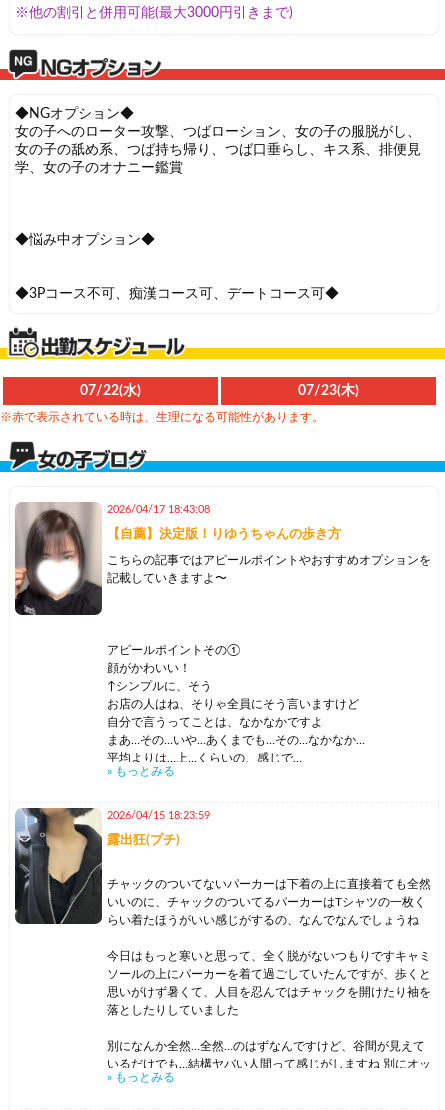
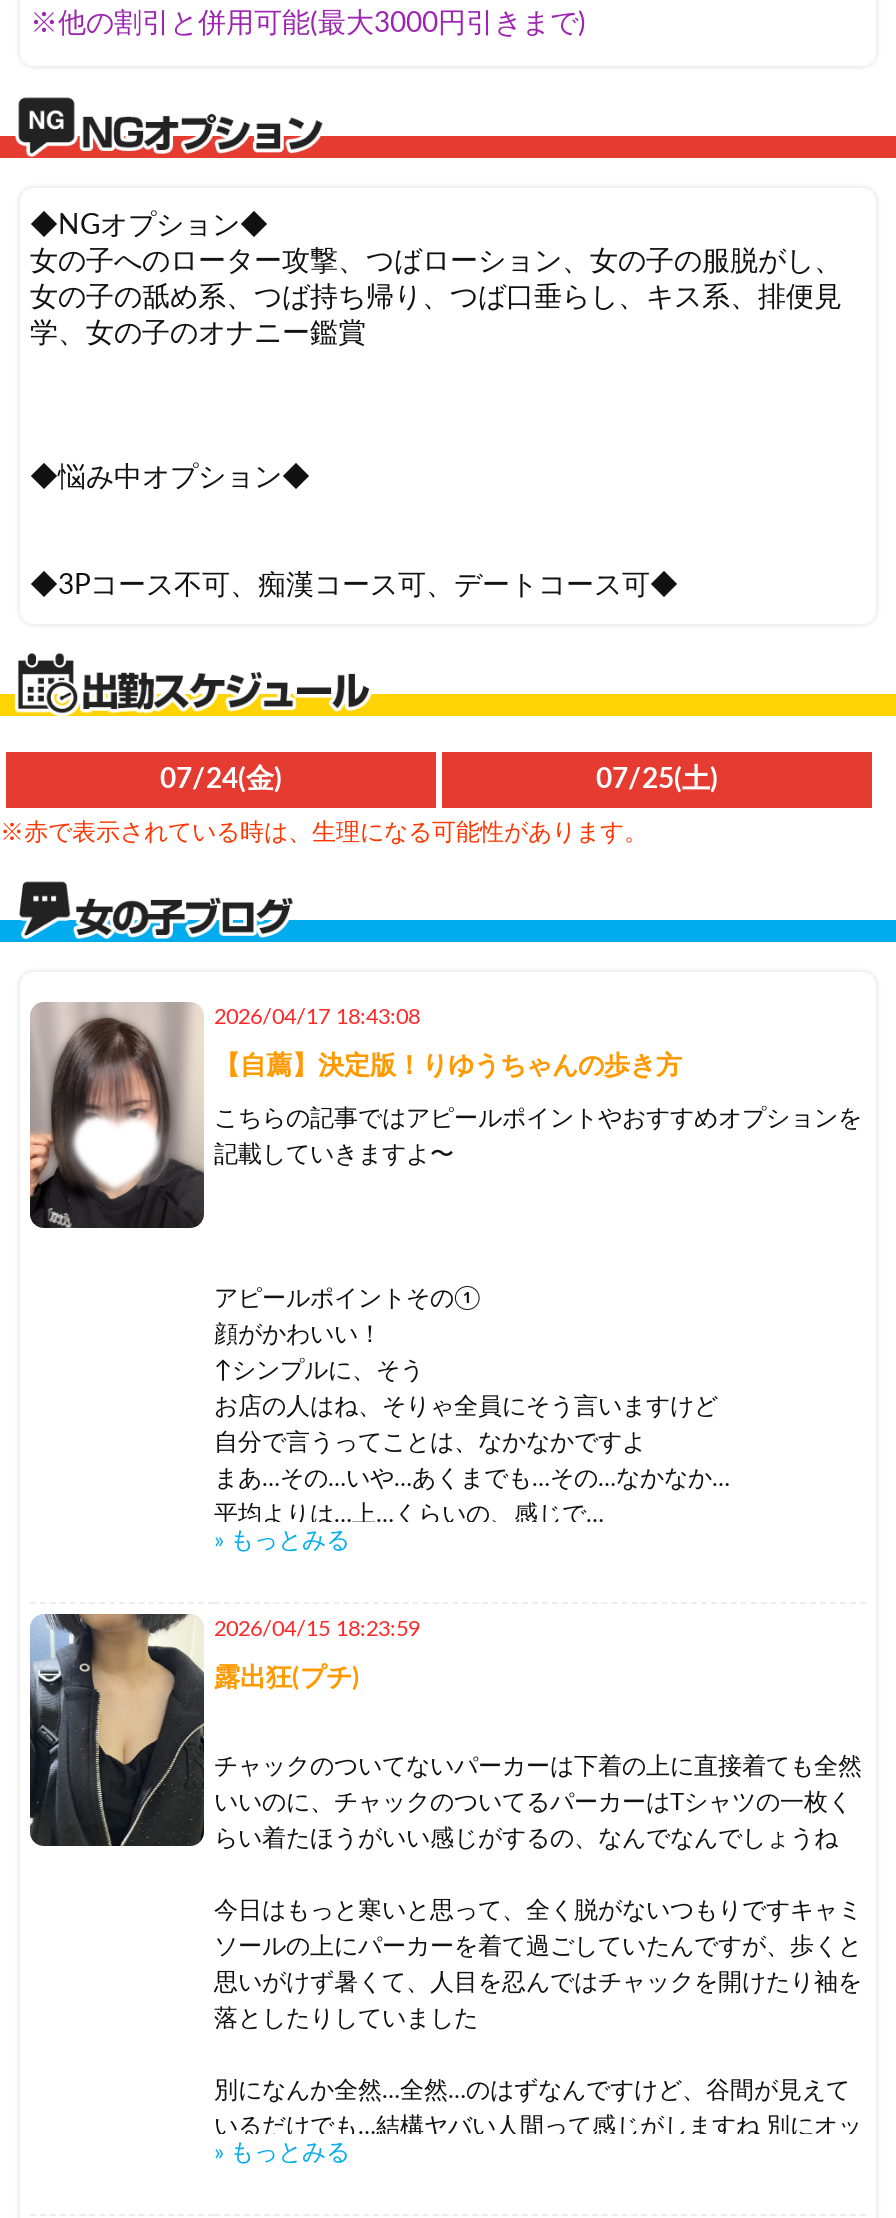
[80,384,359,398] 07/22(水) | 07/23(木) -> [160,765,718,793] 07/24(金) | 07/25(土)

